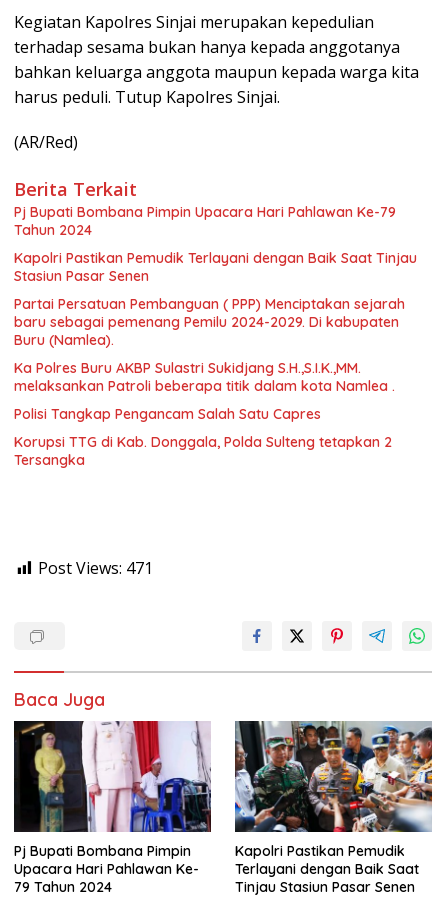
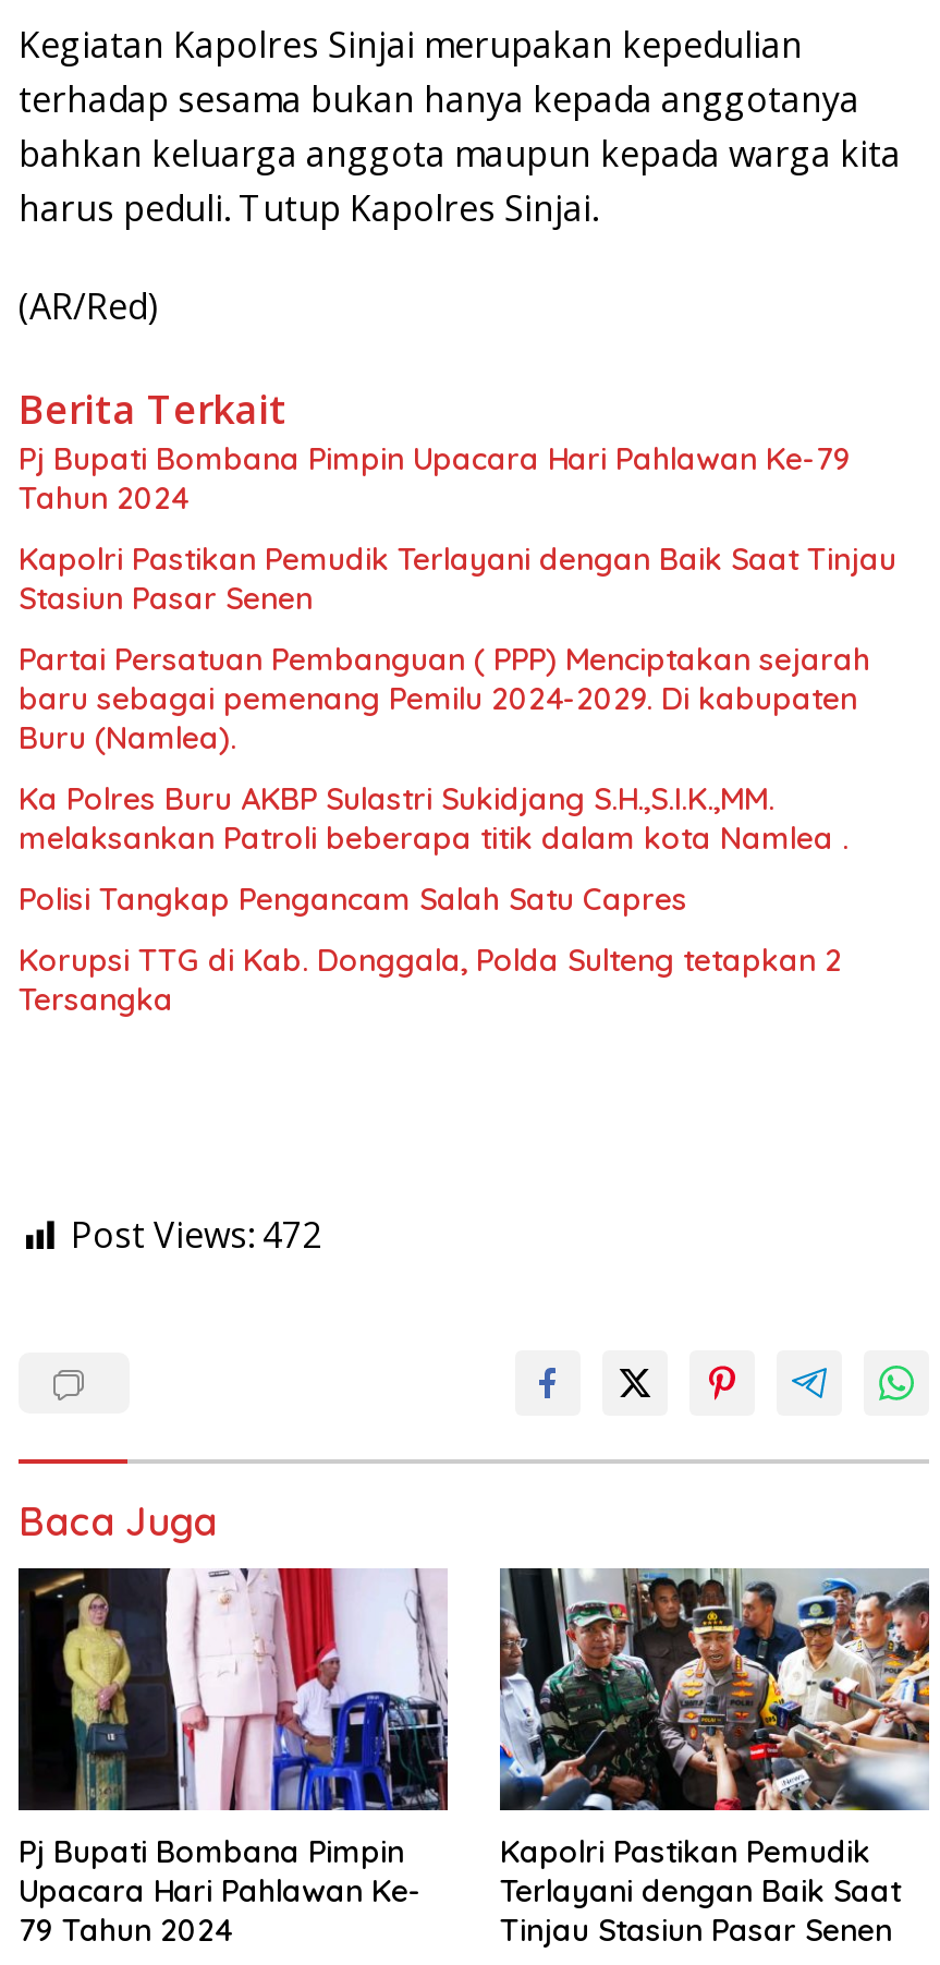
[38,557,153,579] Post Views: 471 -> [71,1211,321,1259] Post Views: 472

